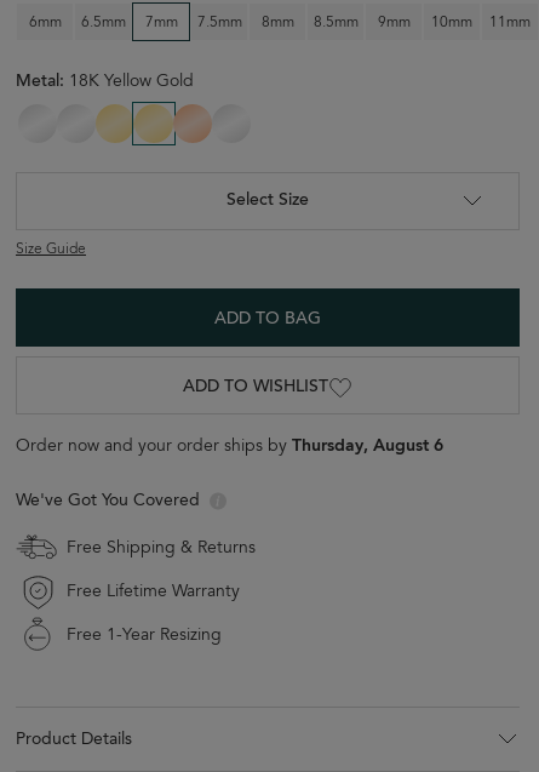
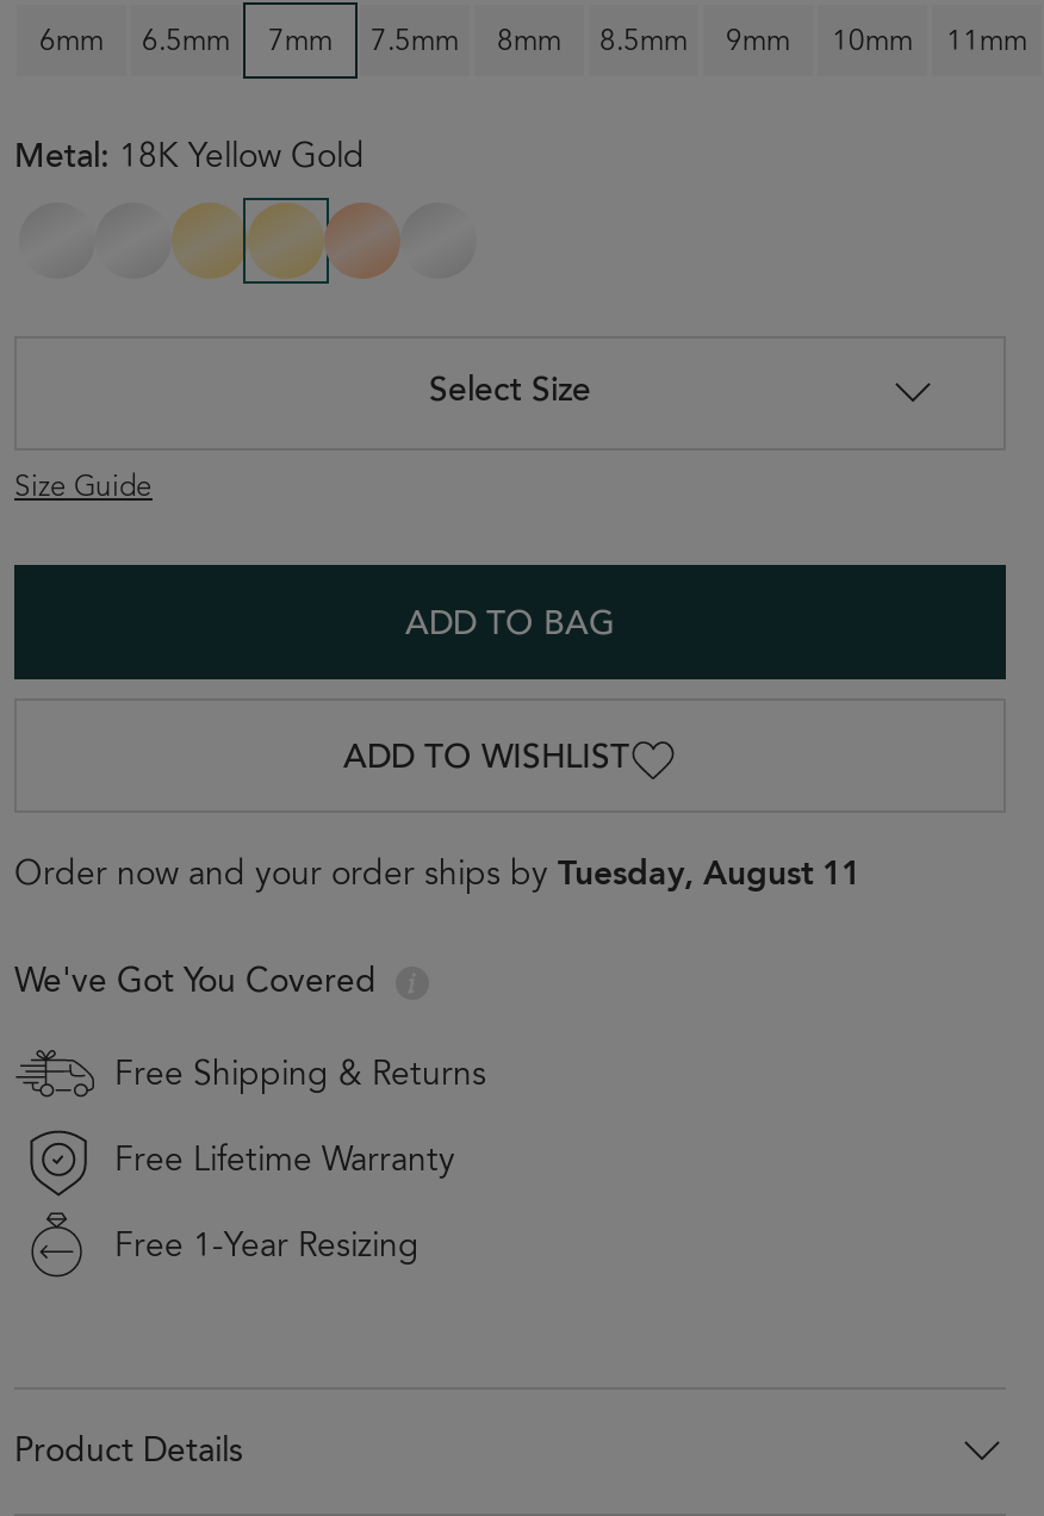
[16,438,443,456] Order now and your order ships by Thursday, August 6 -> [14,858,860,894] Order now and your order ships by Tuesday, August 11

